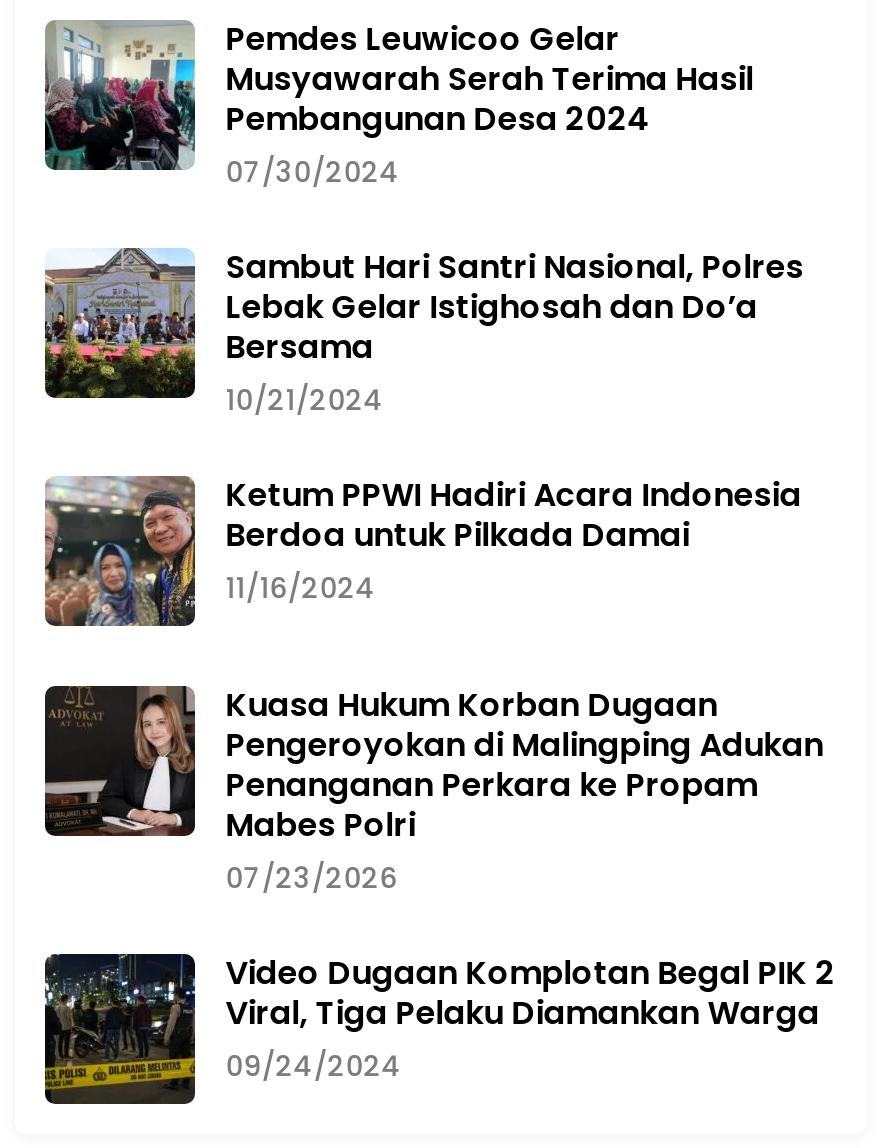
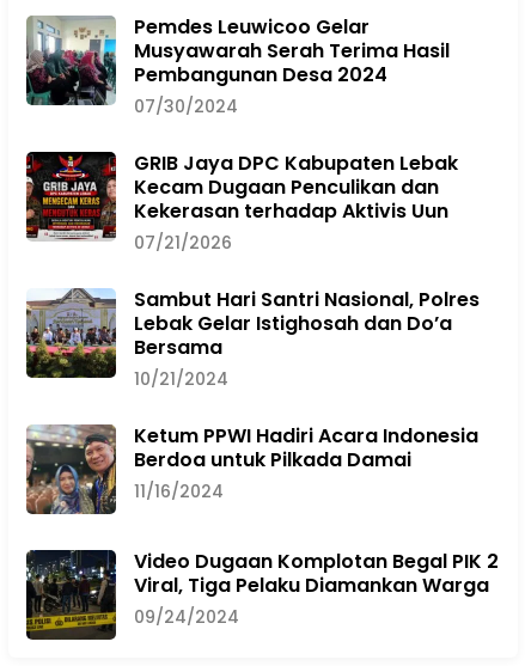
none -> [25,150,458,255] [image] | GRIB Jaya DPC Kabupaten Lebak | Kecam Dugaan Penculikan dan | Kekerasan terhadap Aktivis Uun | 07/21/2026
moved [41,244,803,609] -> [24,286,480,504]: [image] | Sambut Hari Santri Nasional, Polres | Lebak Gelar Istighosah dan Do’a | Bersama | 10/21/2024 | Ketum PPWI Hadiri Acara Indonesia | Berdoa untuk Pilkada Damai | 11/16/2024
[45,683,823,899] [image] | Kuasa Hukum Korban Dugaan | Pengeroyokan di Malingping Adukan | Penanganan Perkara ke Propam | Mabes Polri | 07/23/2026 -> none

